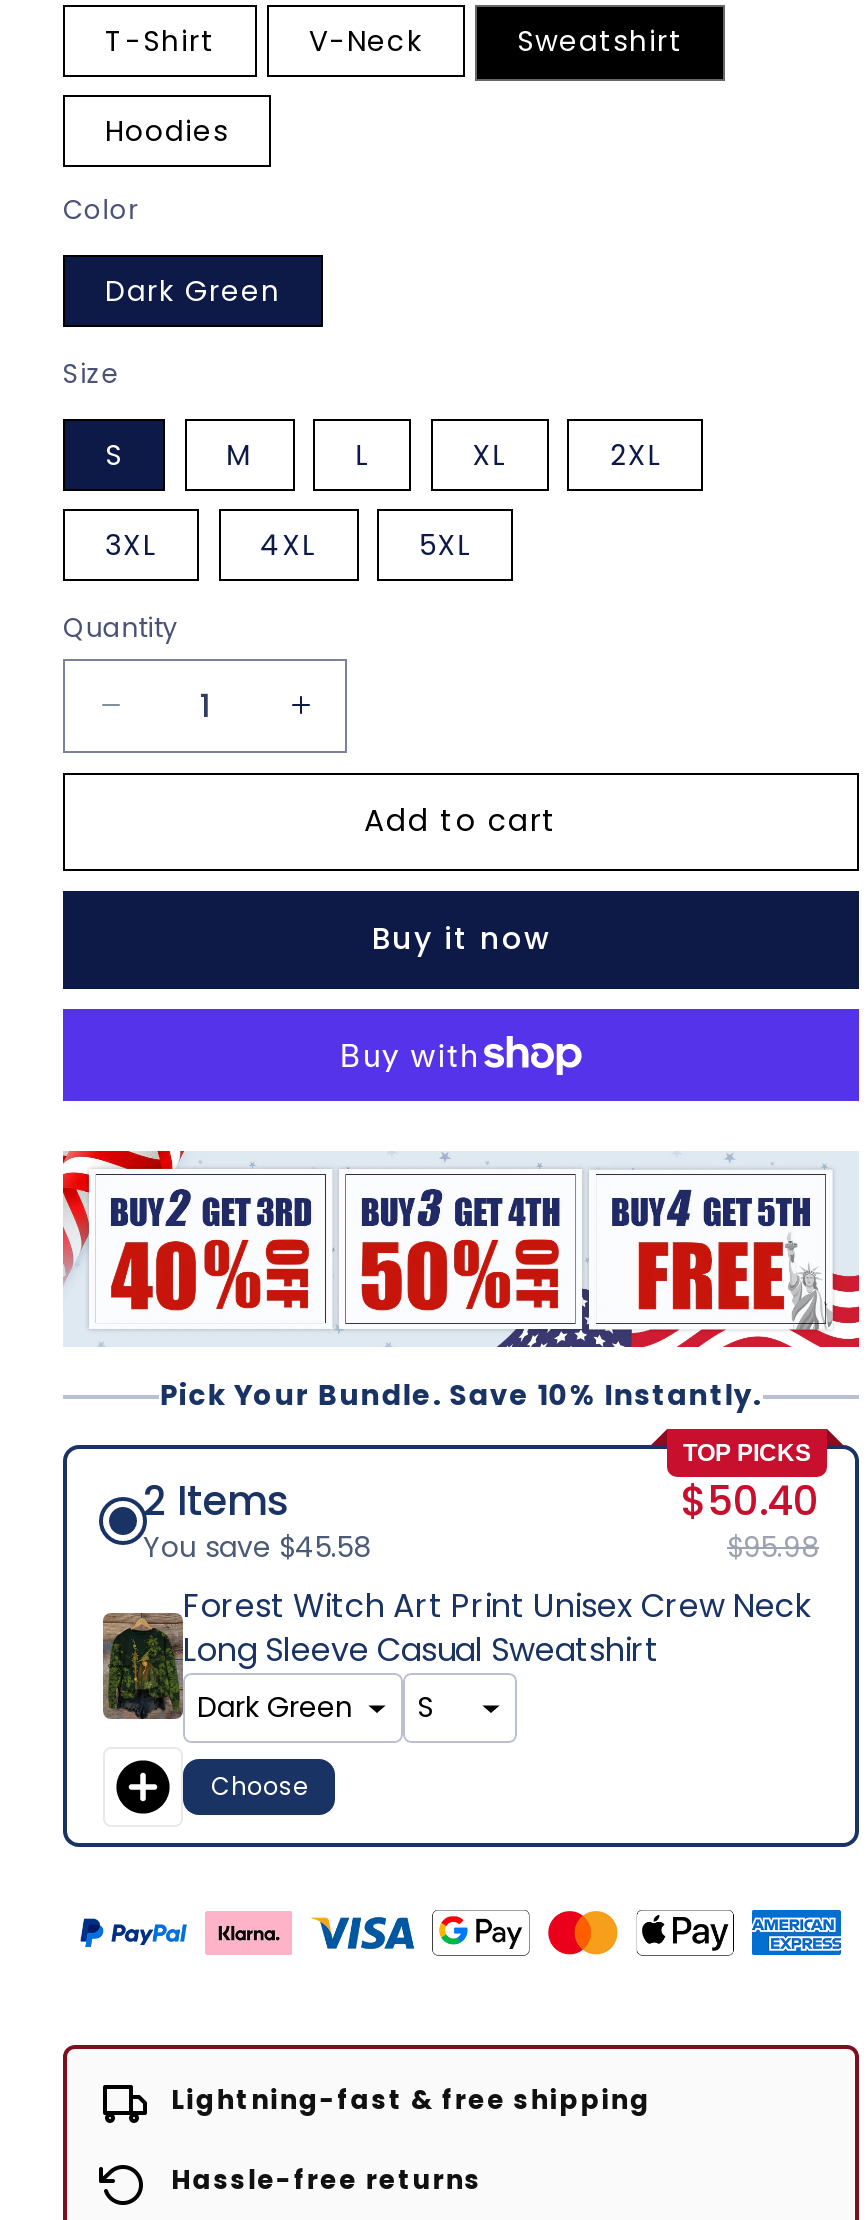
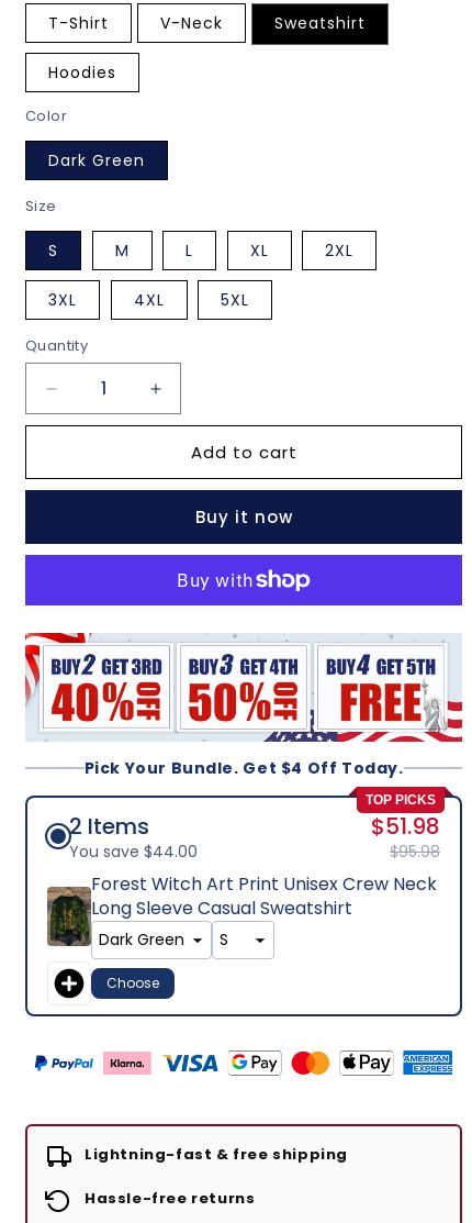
[160,1375,762,1415] Pick Your Bundle. Save 10% Instantly. -> [84,757,403,779] Pick Your Bundle. Get $4 Off Today.
[681,1473,819,1529] $50.40 -> [371,810,440,841] $51.98
[143,1527,371,1567] You save $45.58 -> [69,840,198,862] You save $44.00

